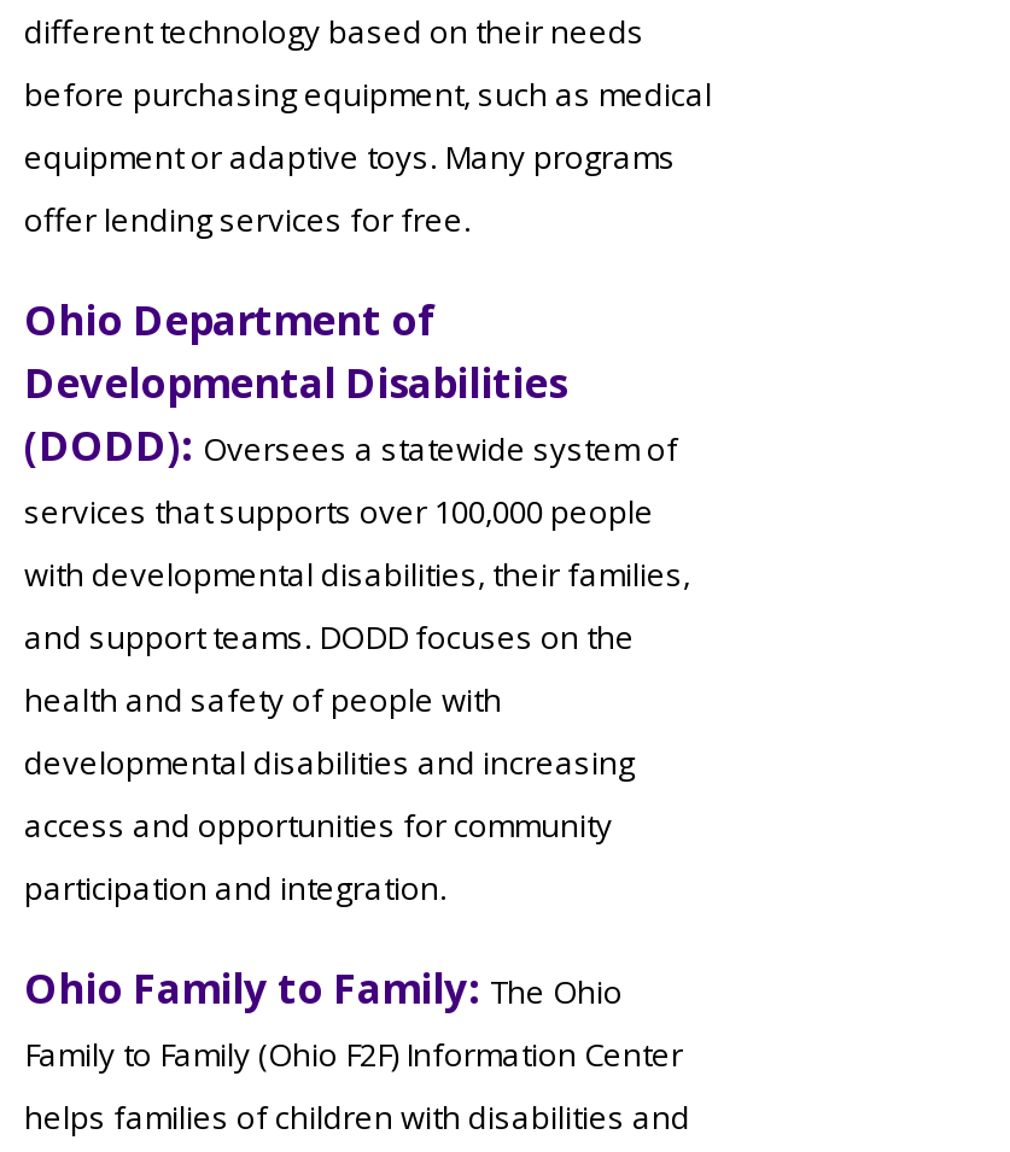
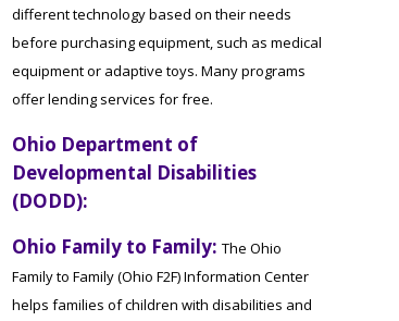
[24,418,690,911] (DODD): Oversees a statewide system of | services that supports over 100,000 people | with developmental disabilities, their families, | and support teams. DODD focuses on the | health and safety of people with | developmental disabilities and increasing | access and opportunities for community | participation and integration. -> [12,189,88,214] (DODD):

